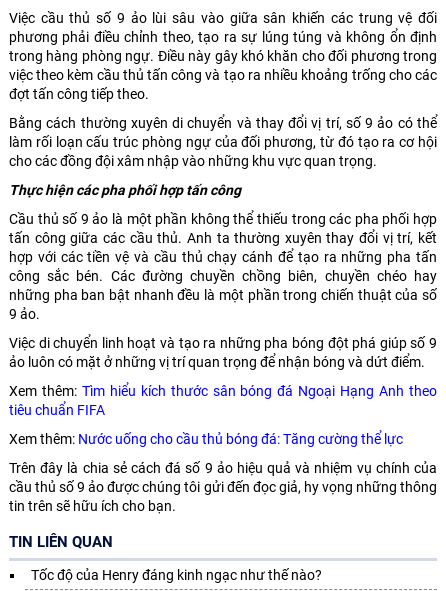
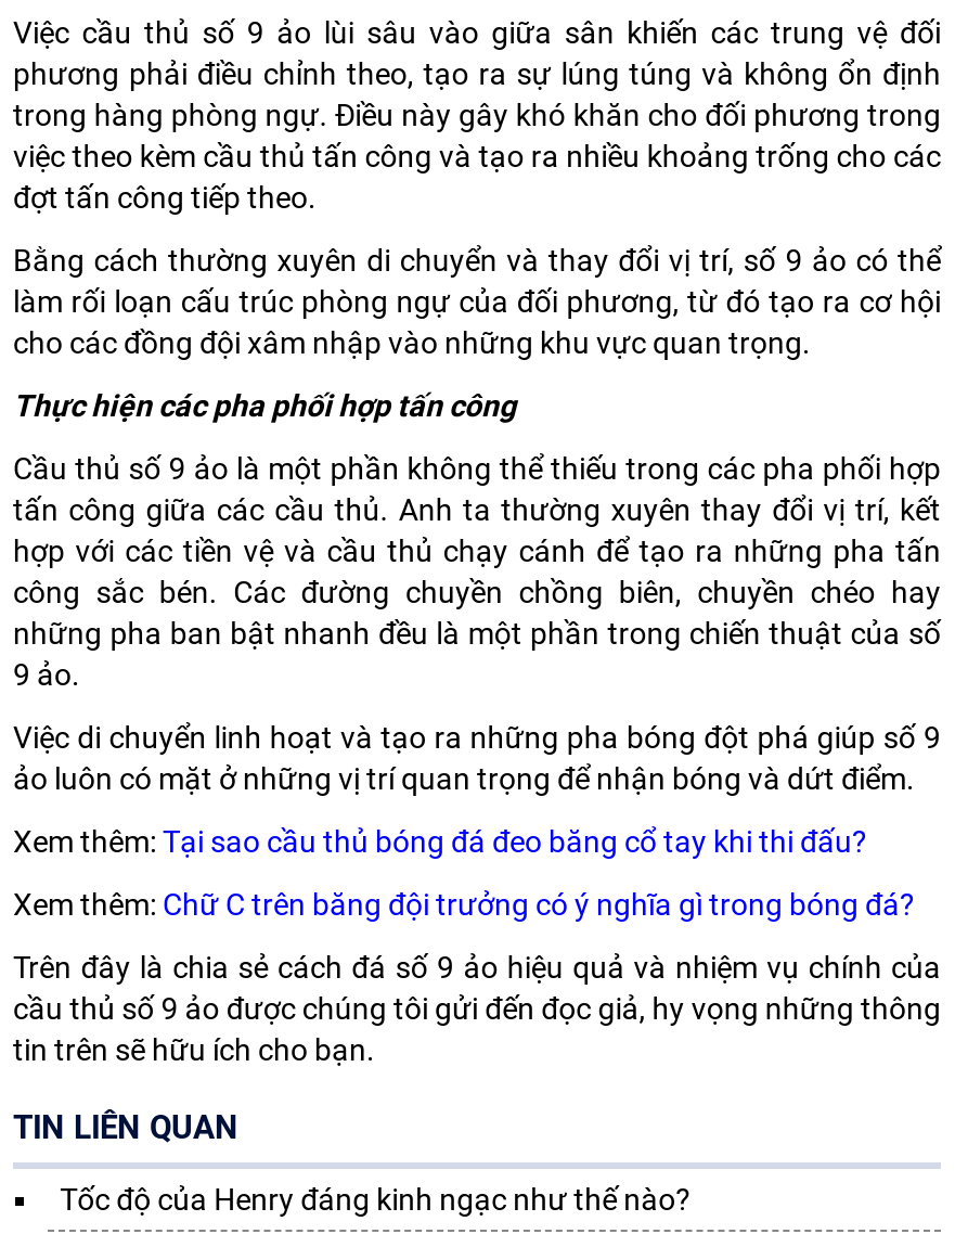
[9,383,437,418] Xem thêm: Tìm hiểu kích thước sân bóng đá Ngoại Hạng Anh theo | tiêu chuẩn FIFA -> [13,824,867,859] Xem thêm: Tại sao cầu thủ bóng đá đeo băng cổ tay khi thi đấu?
[9,431,403,447] Xem thêm: Nước uống cho cầu thủ bóng đá: Tăng cường thể lực -> [13,887,915,922] Xem thêm: Chữ C trên băng đội trưởng có ý nghĩa gì trong bóng đá?

